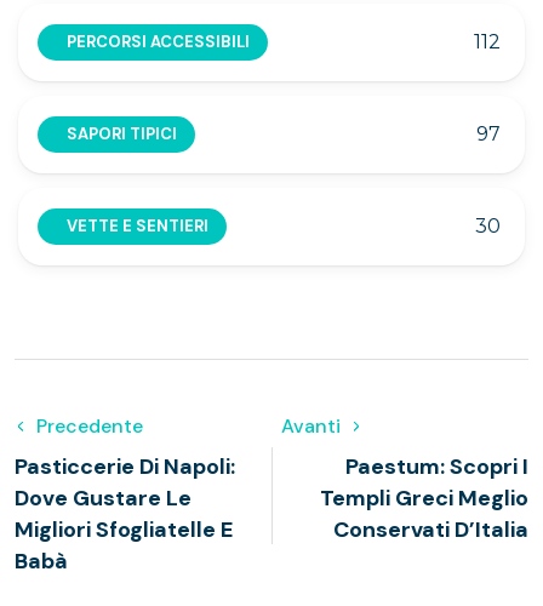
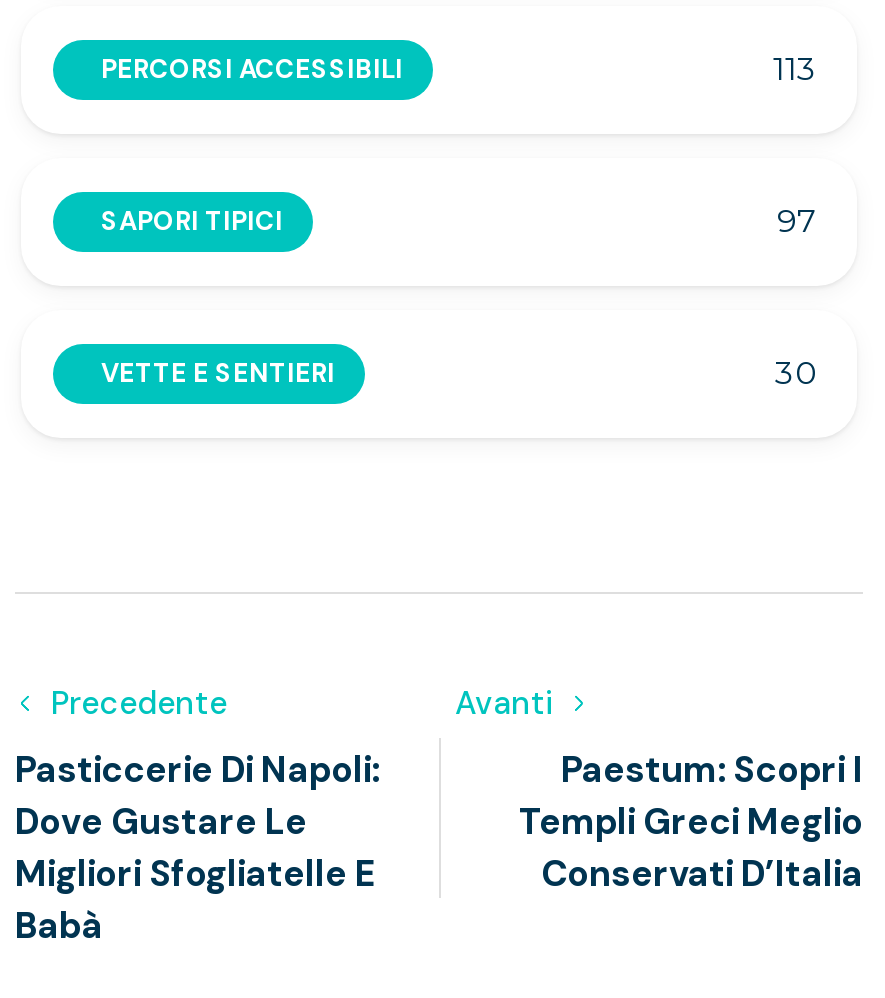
[474,30,501,53] 112 -> [773,50,817,88] 113

